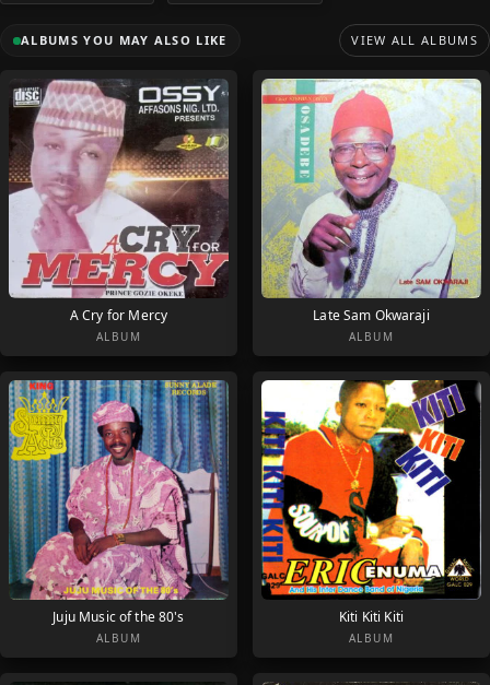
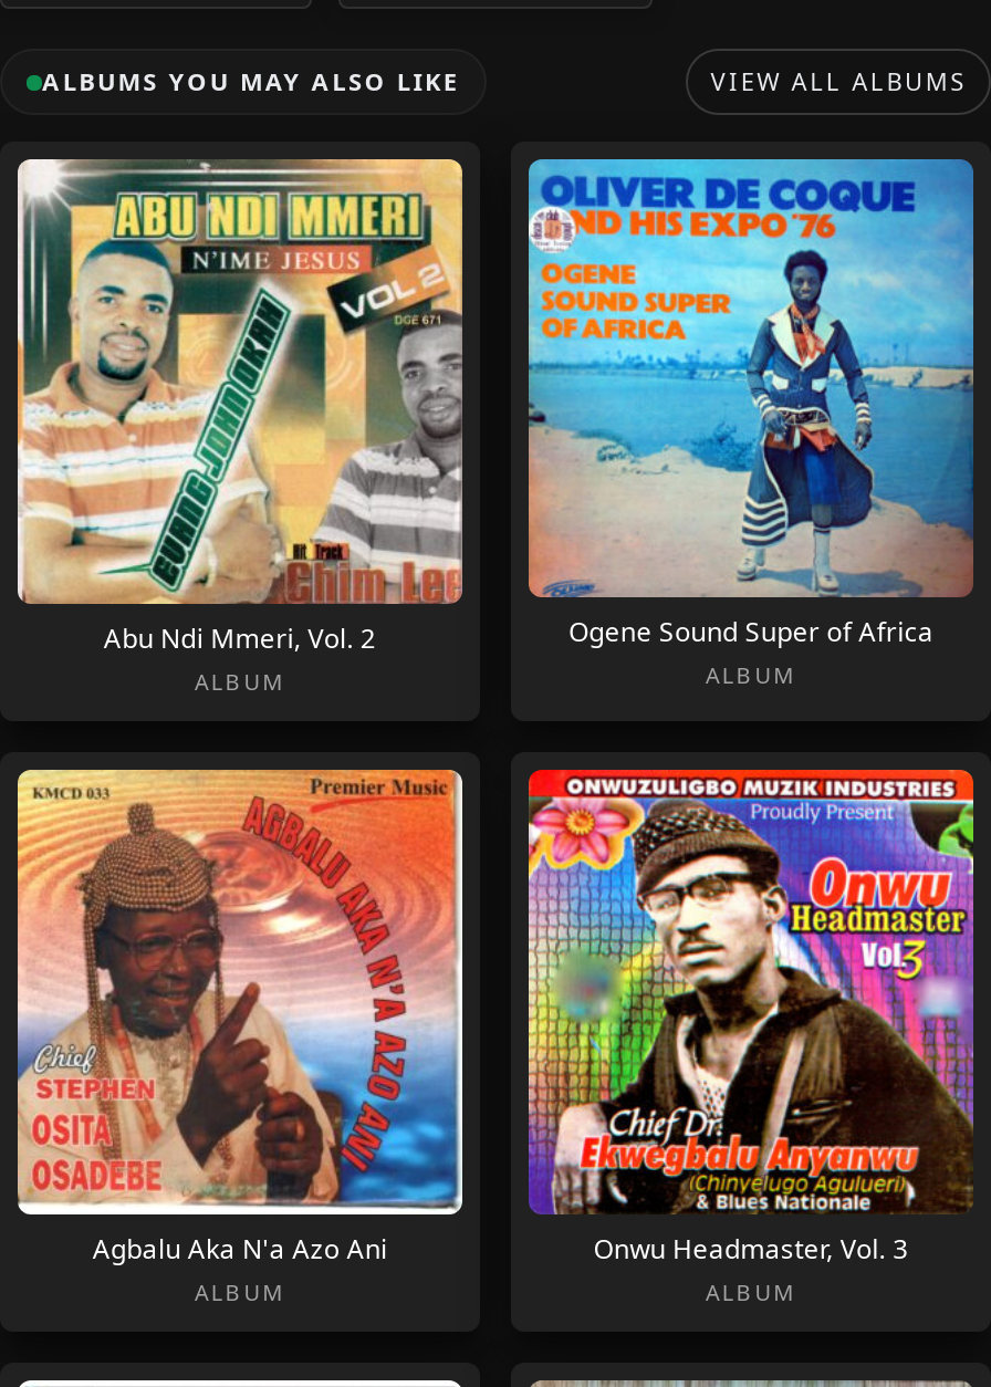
[8,80,229,325] [image] | A Cry for Mercy -> [15,157,465,658] [image] | Abu Ndi Mmeri, Vol. 2
[260,78,482,325] [image] | Late Sam Okwaraji -> [526,157,976,650] [image] | Ogene Sound Super of Africa
[8,379,229,626] [image] | Juju Music of the 80's -> [15,768,465,1268] [image] | Agbalu Aka N'a Azo Ani
[260,379,482,626] [image] | Kiti Kiti Kiti -> [526,768,976,1268] [image] | Onwu Headmaster, Vol. 3

